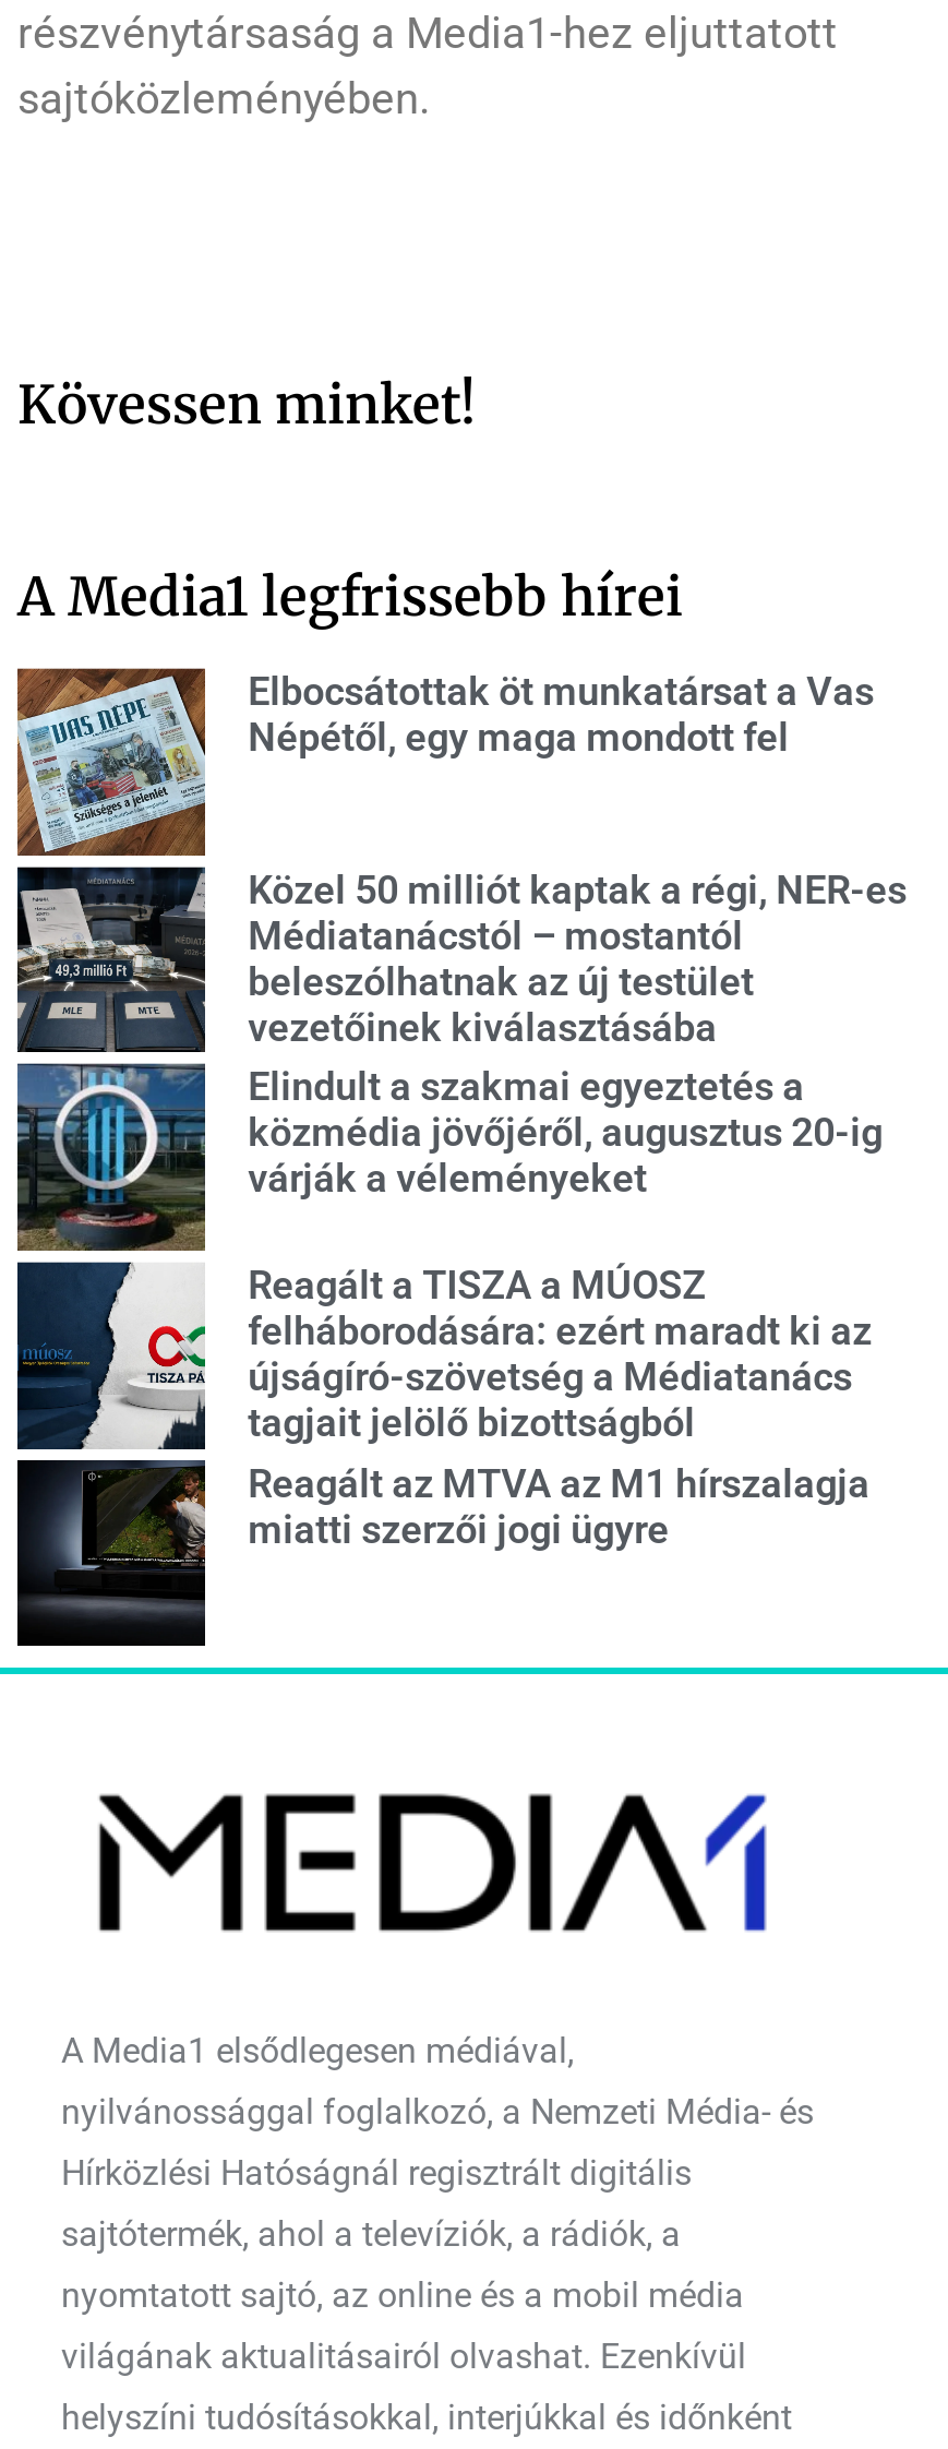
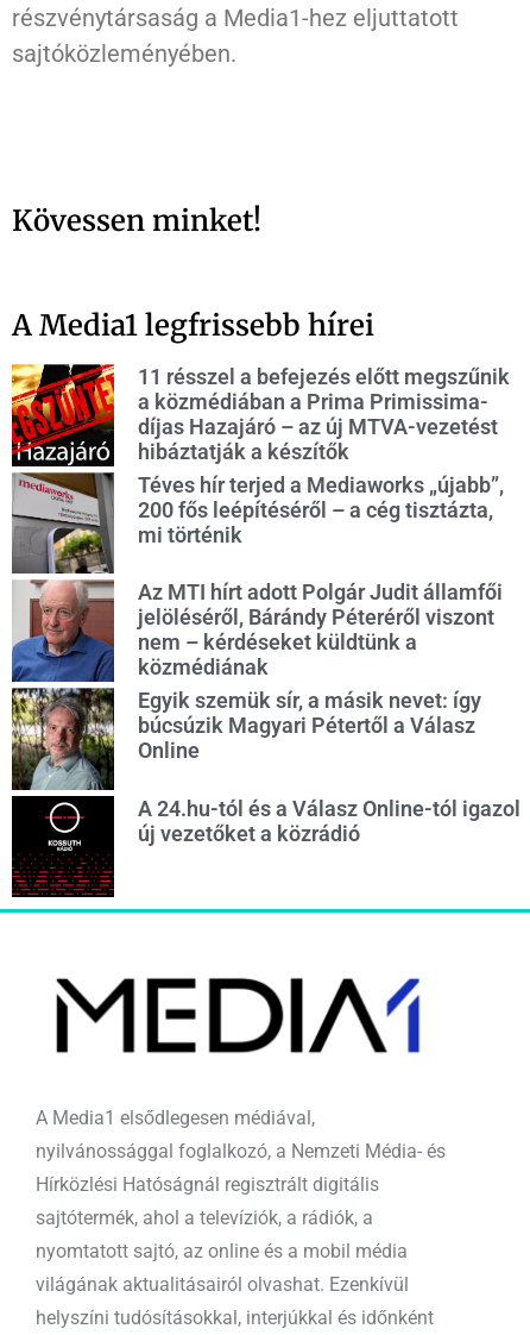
[15,666,874,1644] [image] | Elbocsátottak öt munkatársat a Vas | Népétől, egy maga mondott fel -> [11,363,509,896] [image] | 11 résszel a befejezés előtt megszűnik | a közmédiában a Prima Primissima- | díjas Hazajáró – az új MTVA-vezetést | hibáztatják a készítők | Téves hír terjed a Mediaworks „újabb”, | 200 fős leépítéséről – a cég tisztázta, | mi történik
[248,866,907,1202] Közel 50 milliót kaptak a régi, NER-es | Médiatanácstól – mostantól | beleszólhatnak az új testület | vezetőinek kiválasztásába | Elindult a szakmai egyeztetés a | közmédia jövőjéről, augusztus 20-ig | várják a véleményeket -> [137,580,502,763] Az MTI hírt adott Polgár Judit államfői | jelöléséről, Bárándy Péteréről viszont | nem – kérdéseket küldtünk a | közmédiának | Egyik szemük sír, a másik nevet: így | búcsúzik Magyari Pétertől a Válasz | Online
[248,1262,872,1551] Reagált a TISZA a MÚOSZ | felháborodására: ezért maradt ki az | újságíró-szövetség a Médiatanács | tagjait jelölő bizottságból | Reagált az MTVA az M1 hírszalagja | miatti szerzői jogi ügyre -> [137,796,520,846] A 24.hu-tól és a Válasz Online-tól igazol | új vezetőket a közrádió

